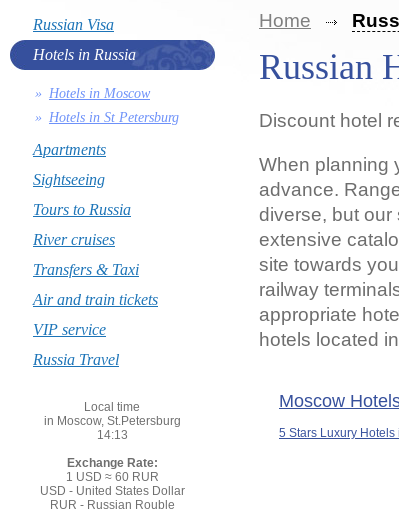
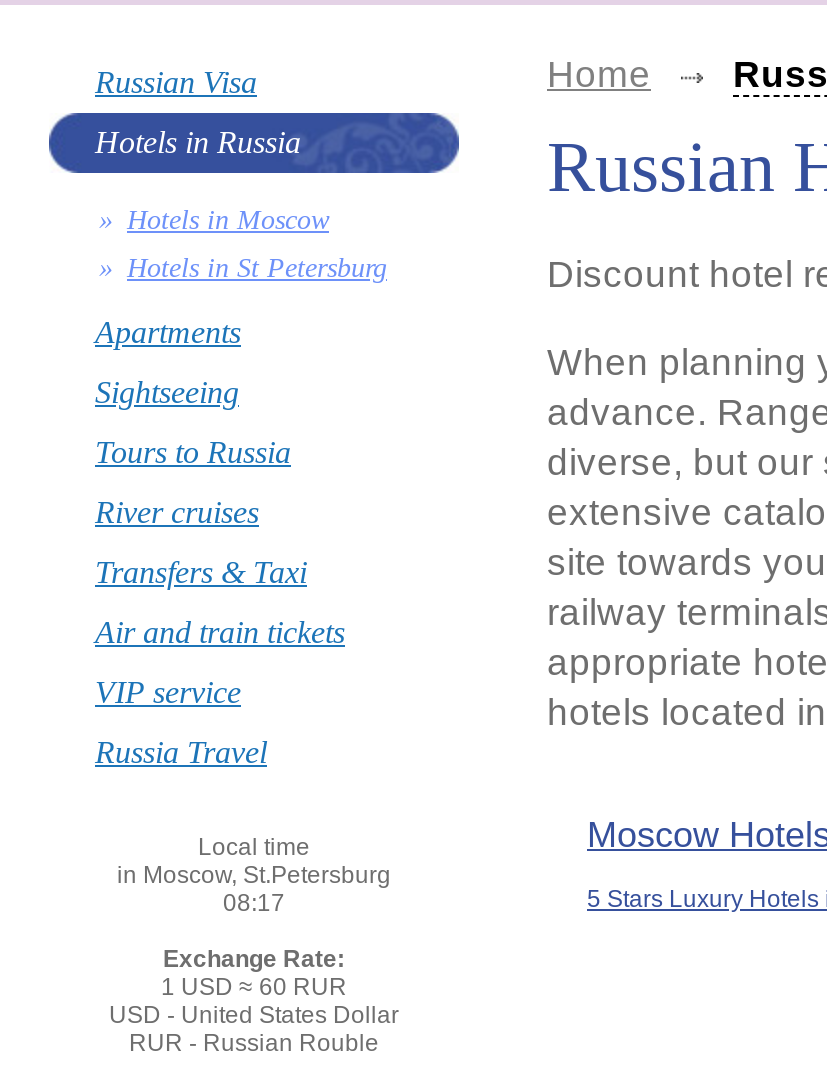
[97,428,128,442] 14:13 -> [223,889,285,917] 08:17

